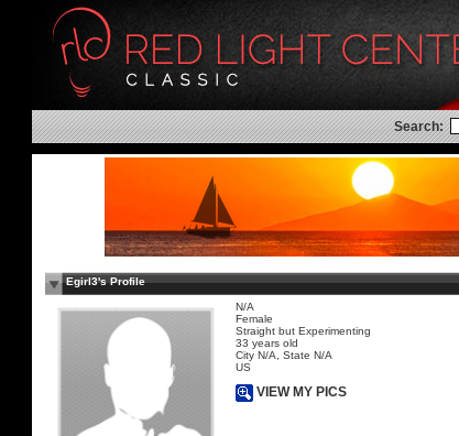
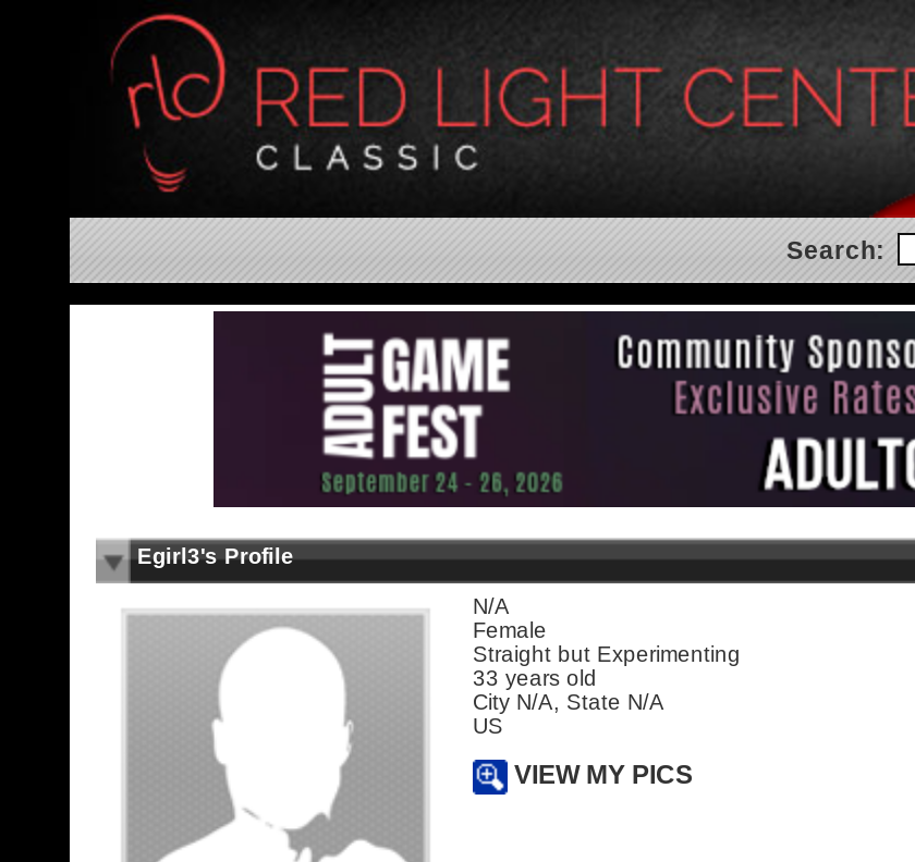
[103,156,456,258] [image] -> [211,309,908,509] [image]

